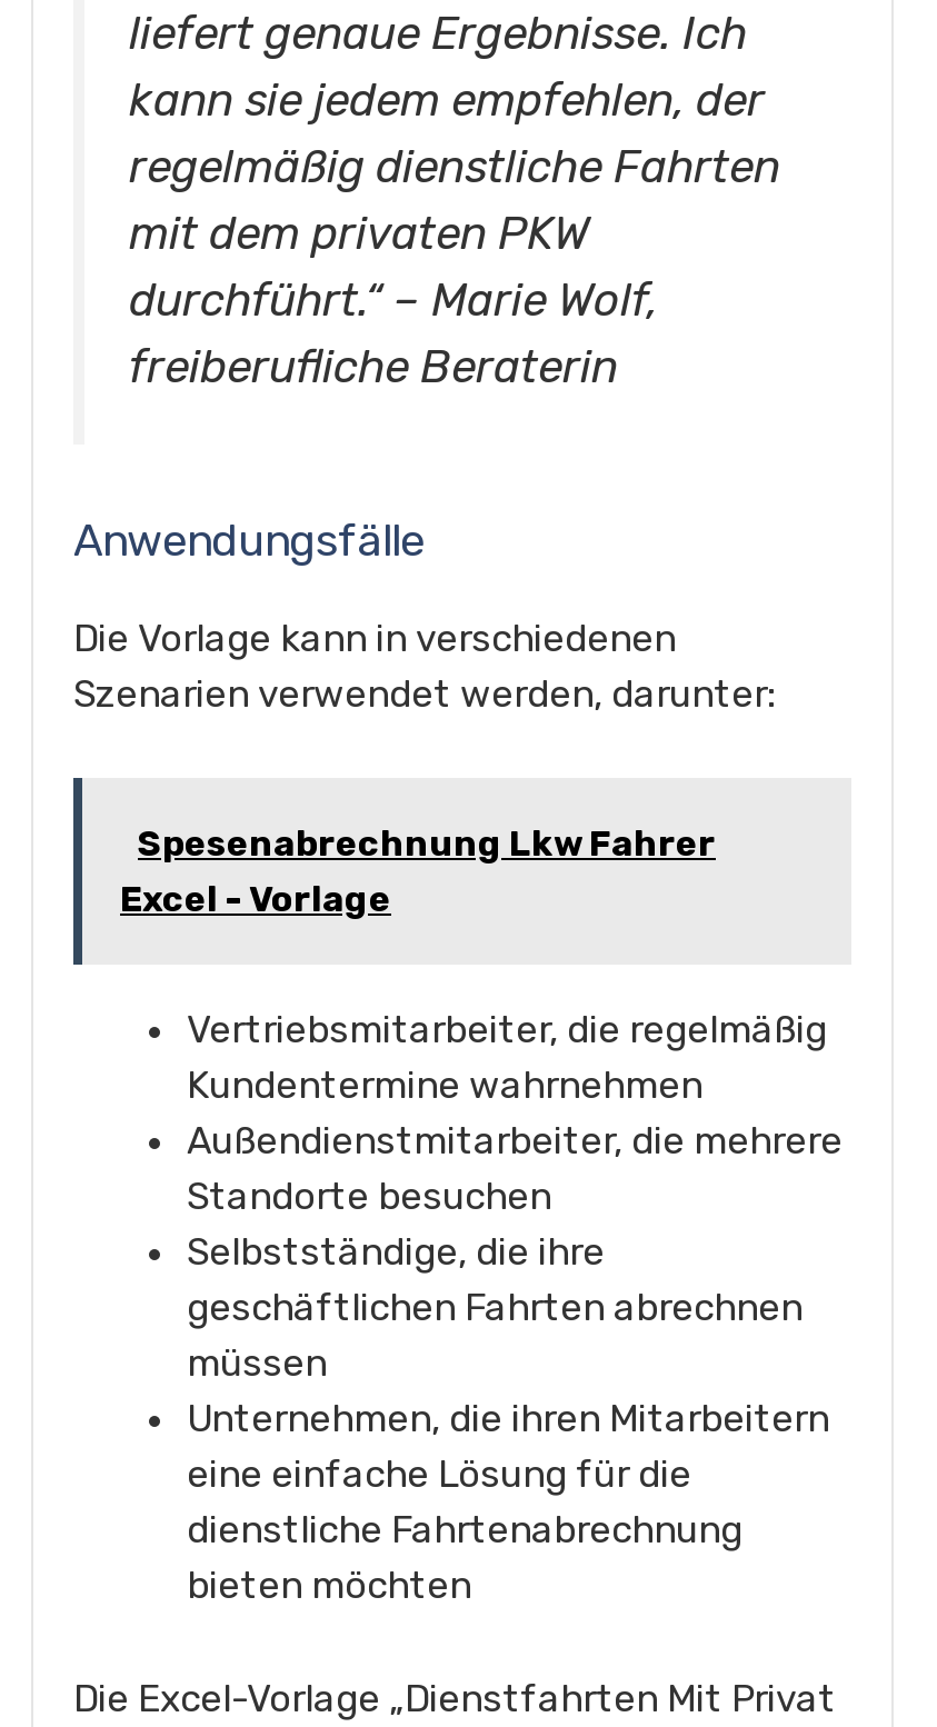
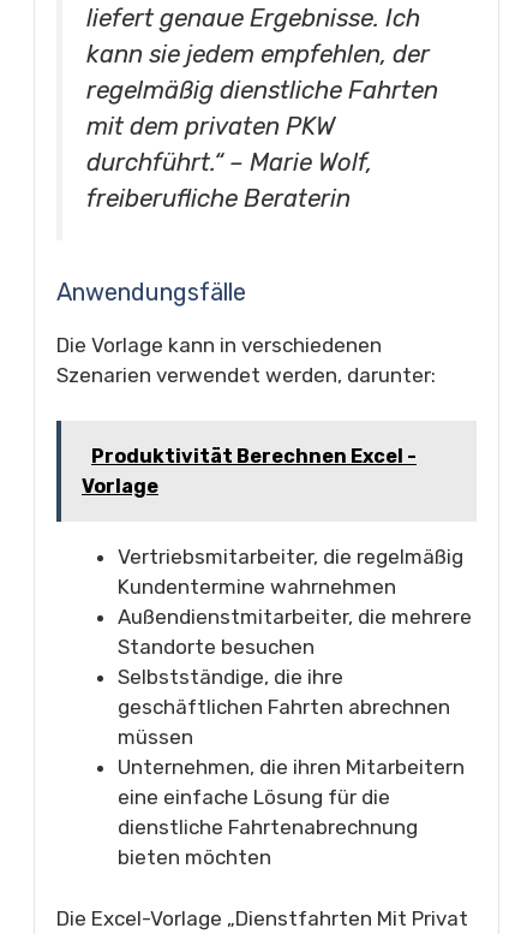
[120,823,716,921] Spesenabrechnung Lkw Fahrer | Excel - Vorlage -> [82,445,417,498] Produktivität Berechnen Excel - | Vorlage

